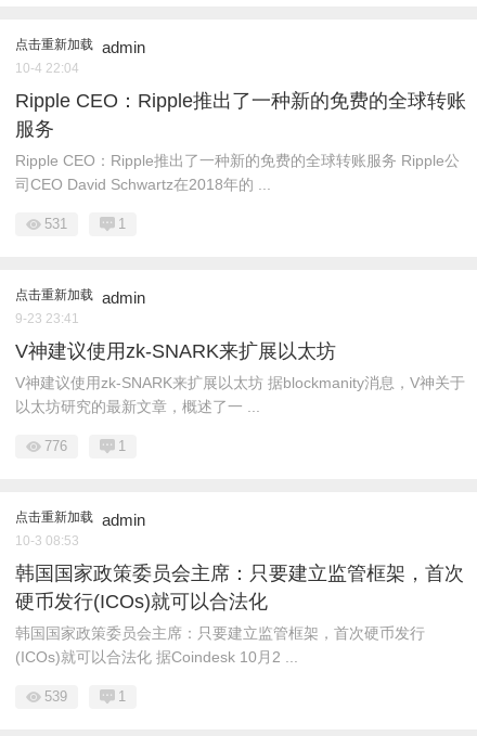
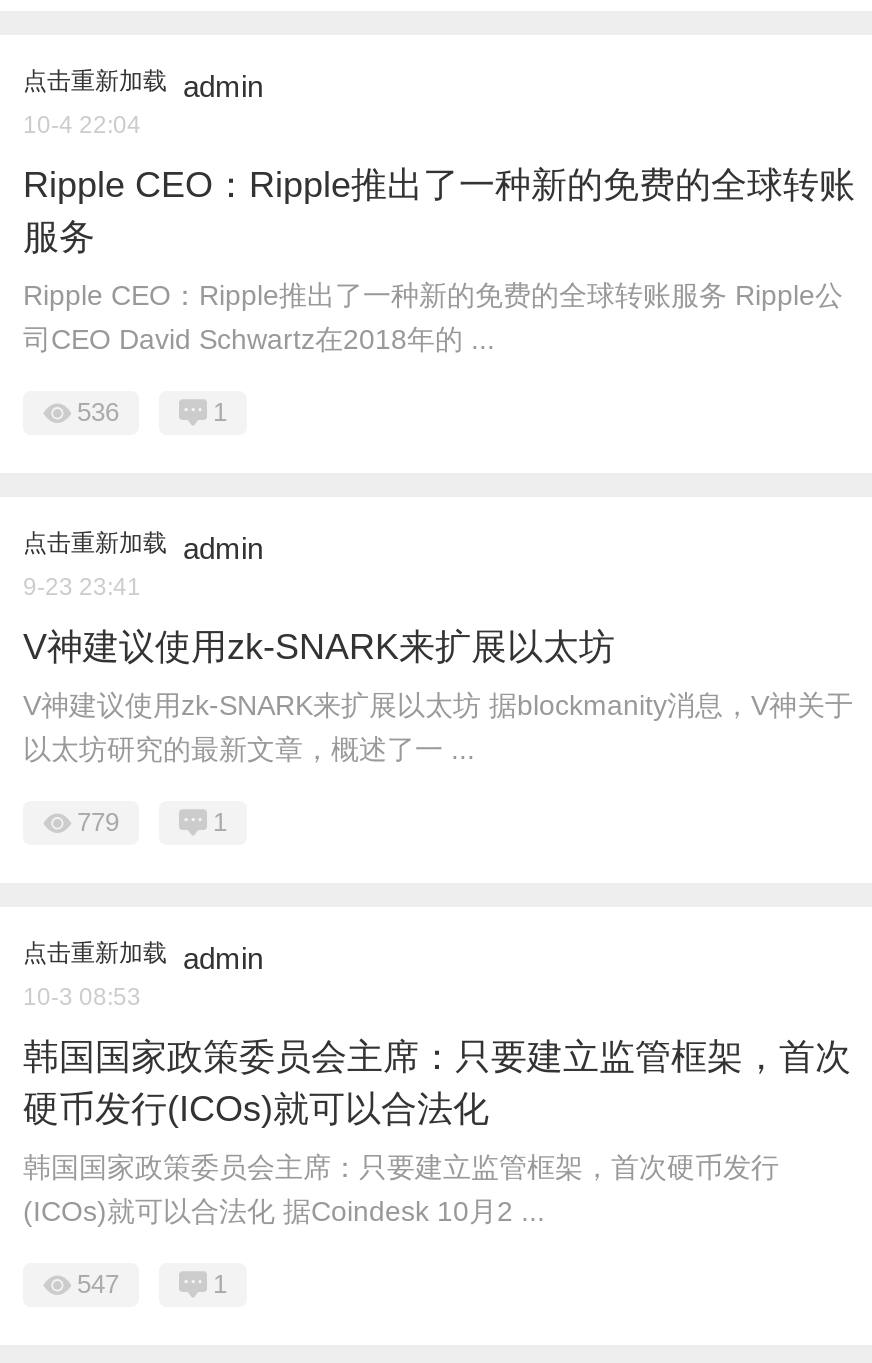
[44,216,67,232] 531 -> [77,397,119,427] 536
[44,438,67,454] 776 -> [77,807,119,837] 779
[44,688,67,705] 539 -> [77,1269,119,1299] 547

